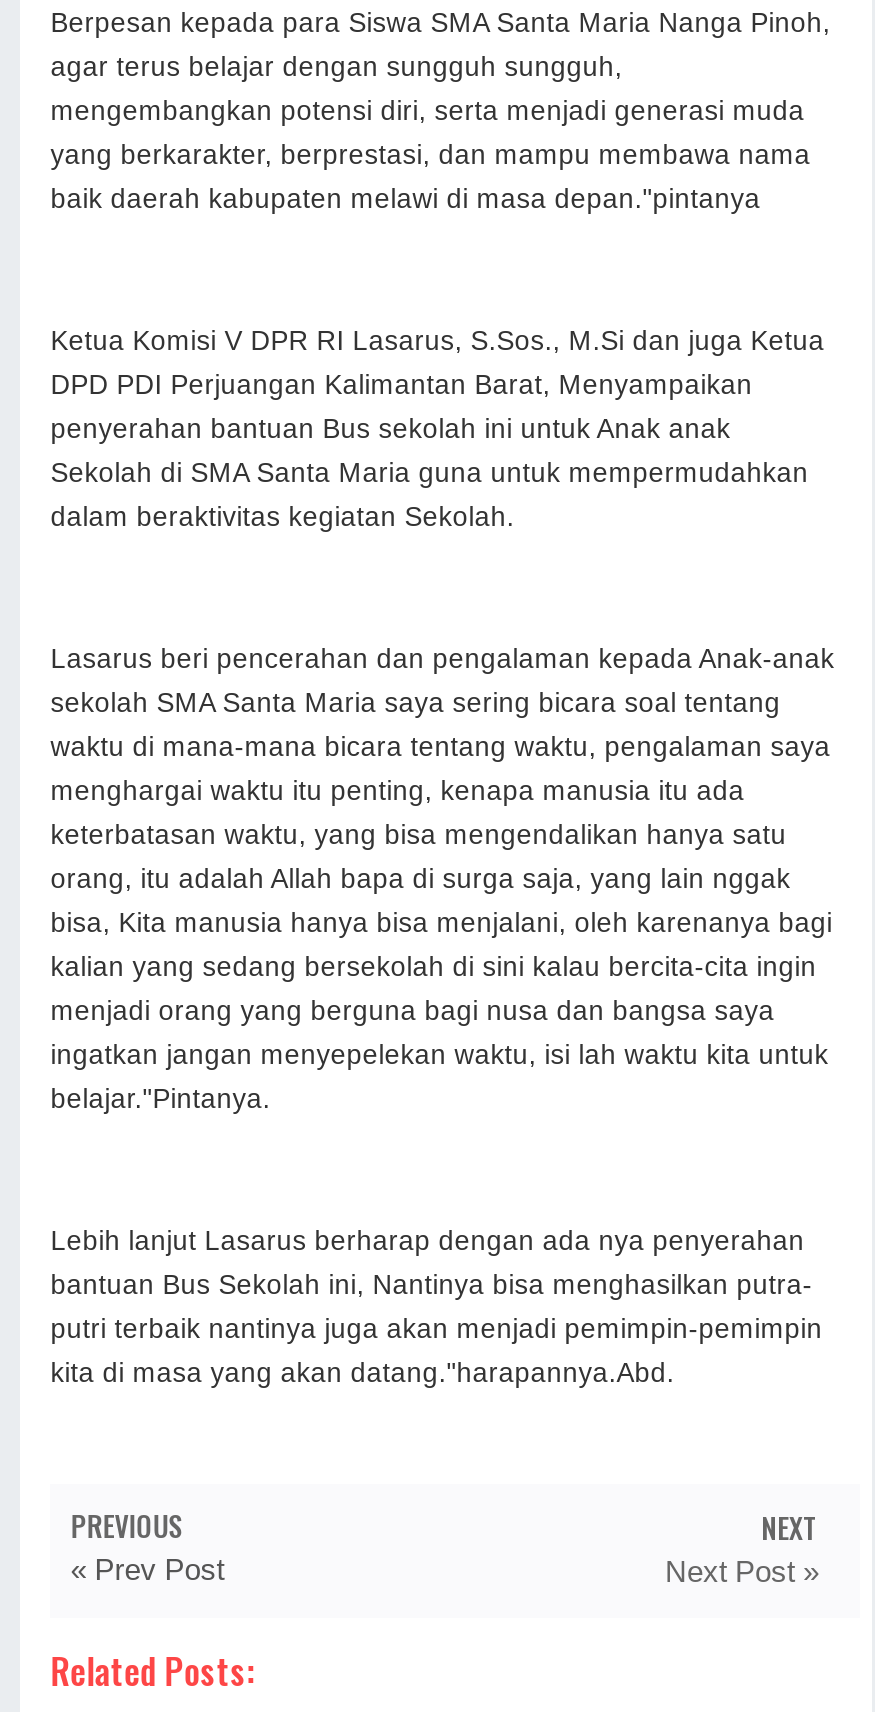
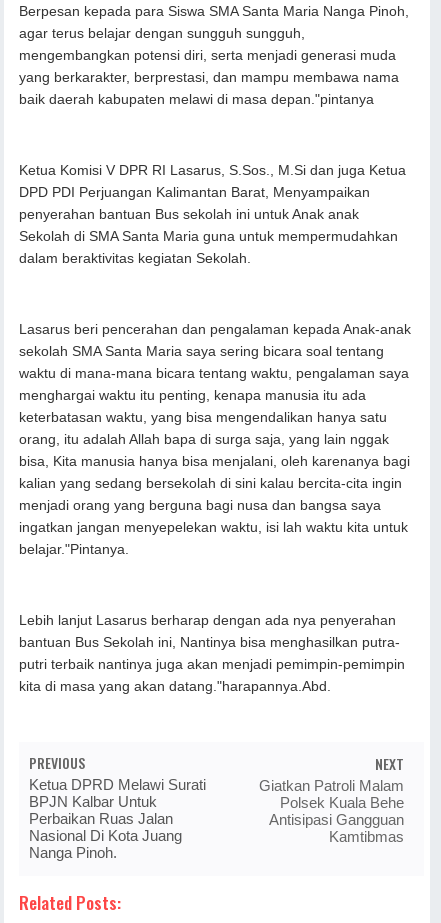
[70,1552,224,1586] « Prev Post -> [29,776,206,861] Ketua DPRD Melawi Surati | BPJN Kalbar Untuk | Perbaikan Ruas Jalan | Nasional Di Kota Juang | Nanga Pinoh.
[665,1554,819,1588] Next Post » -> [258,777,403,845] Giatkan Patroli Malam | Polsek Kuala Behe | Antisipasi Gangguan | Kamtibmas

